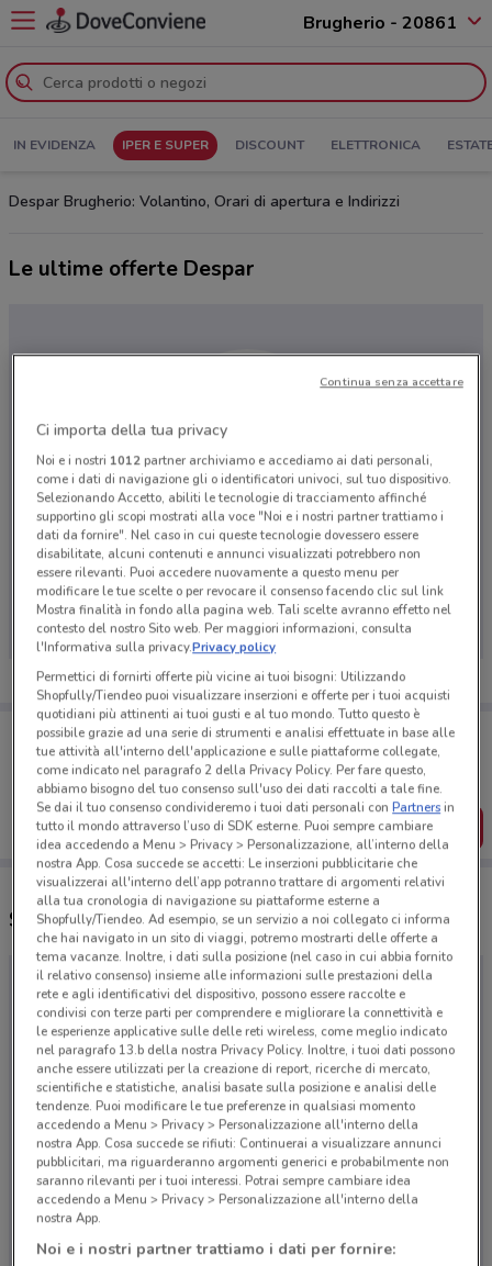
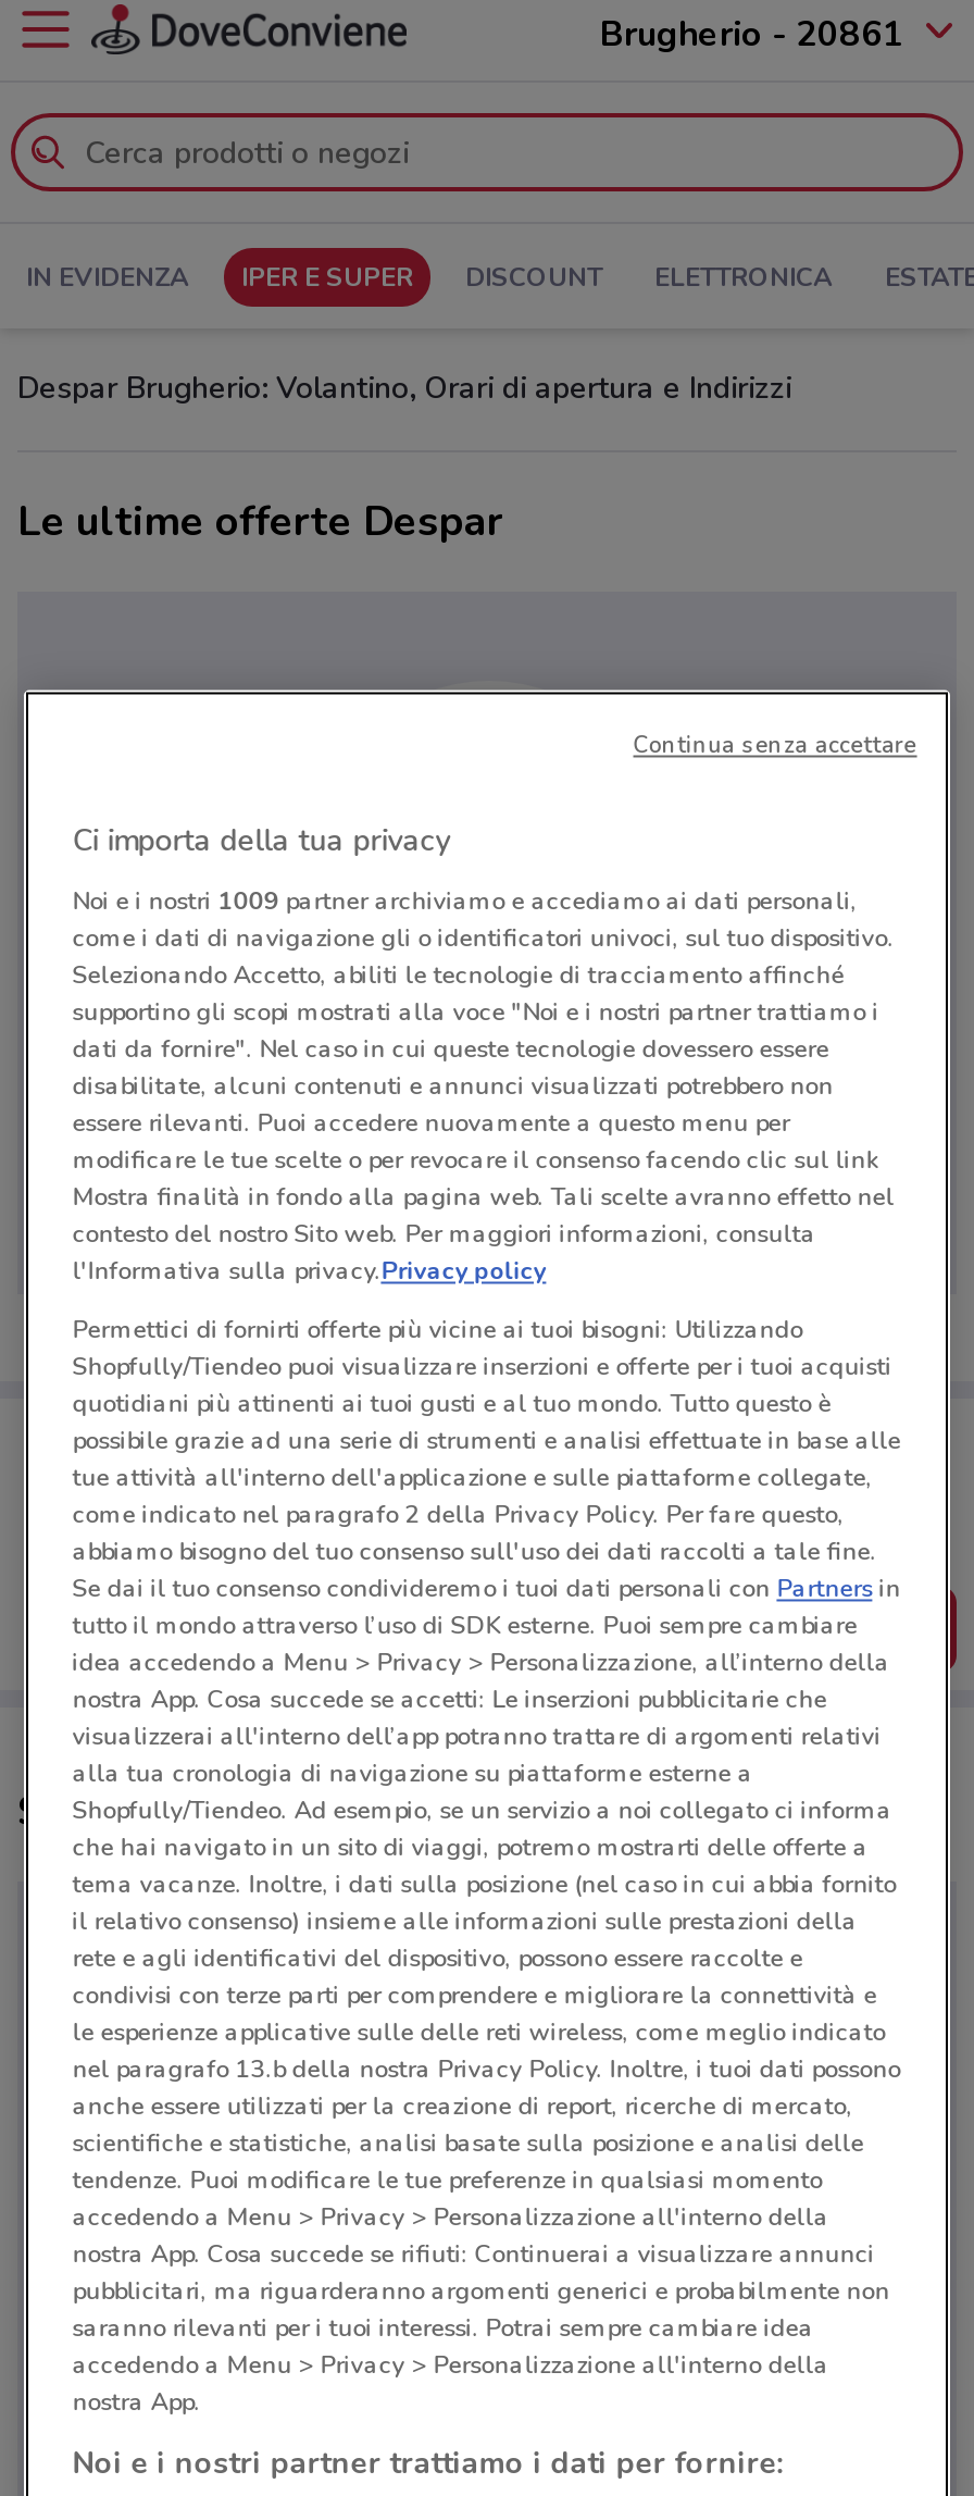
[36,452,433,469] Noi e i nostri 1012 partner archiviamo e accediamo ai dati personali, -> [72,884,857,919] Noi e i nostri 1009 partner archiviamo e accediamo ai dati personali,

